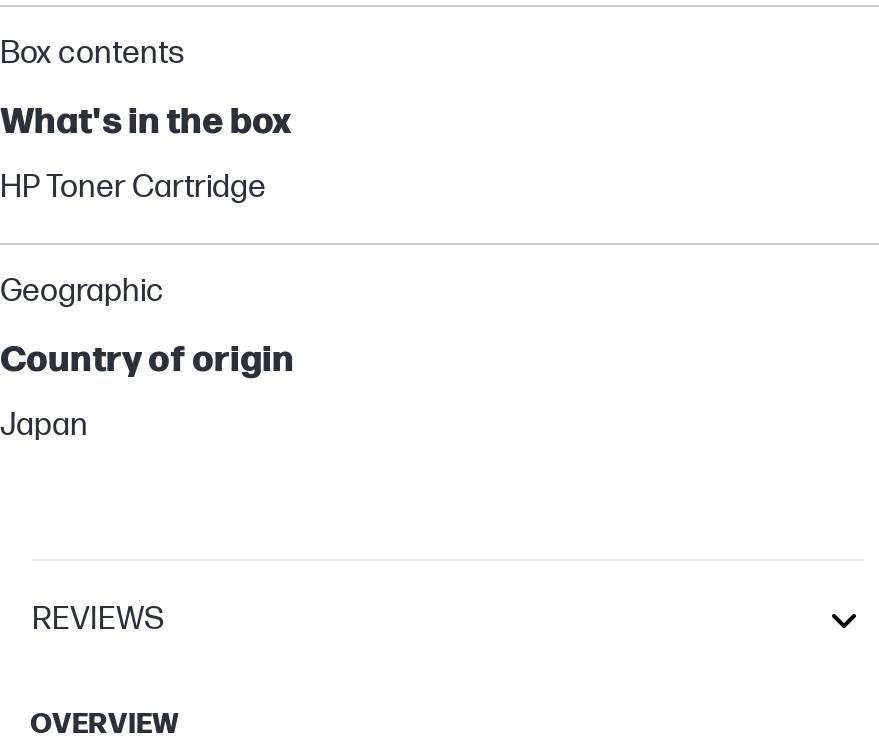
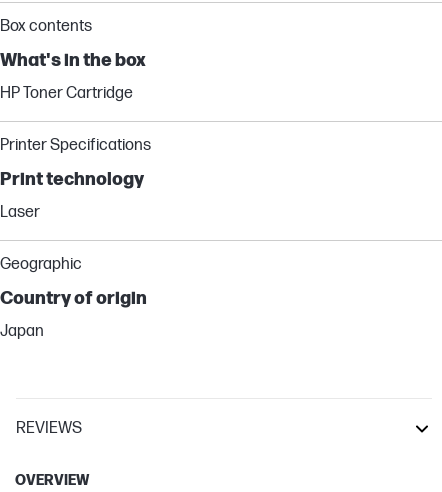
none -> [0,136,151,222] Printer Specifications | Print technology | Laser

